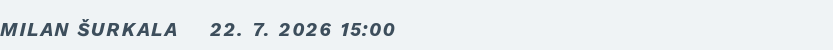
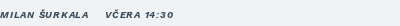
[0,18,396,40] MILAN ŠURKALA 22. 7. 2026 15:00 -> [0,9,173,20] MILAN ŠURKALA VČERA 14:30

